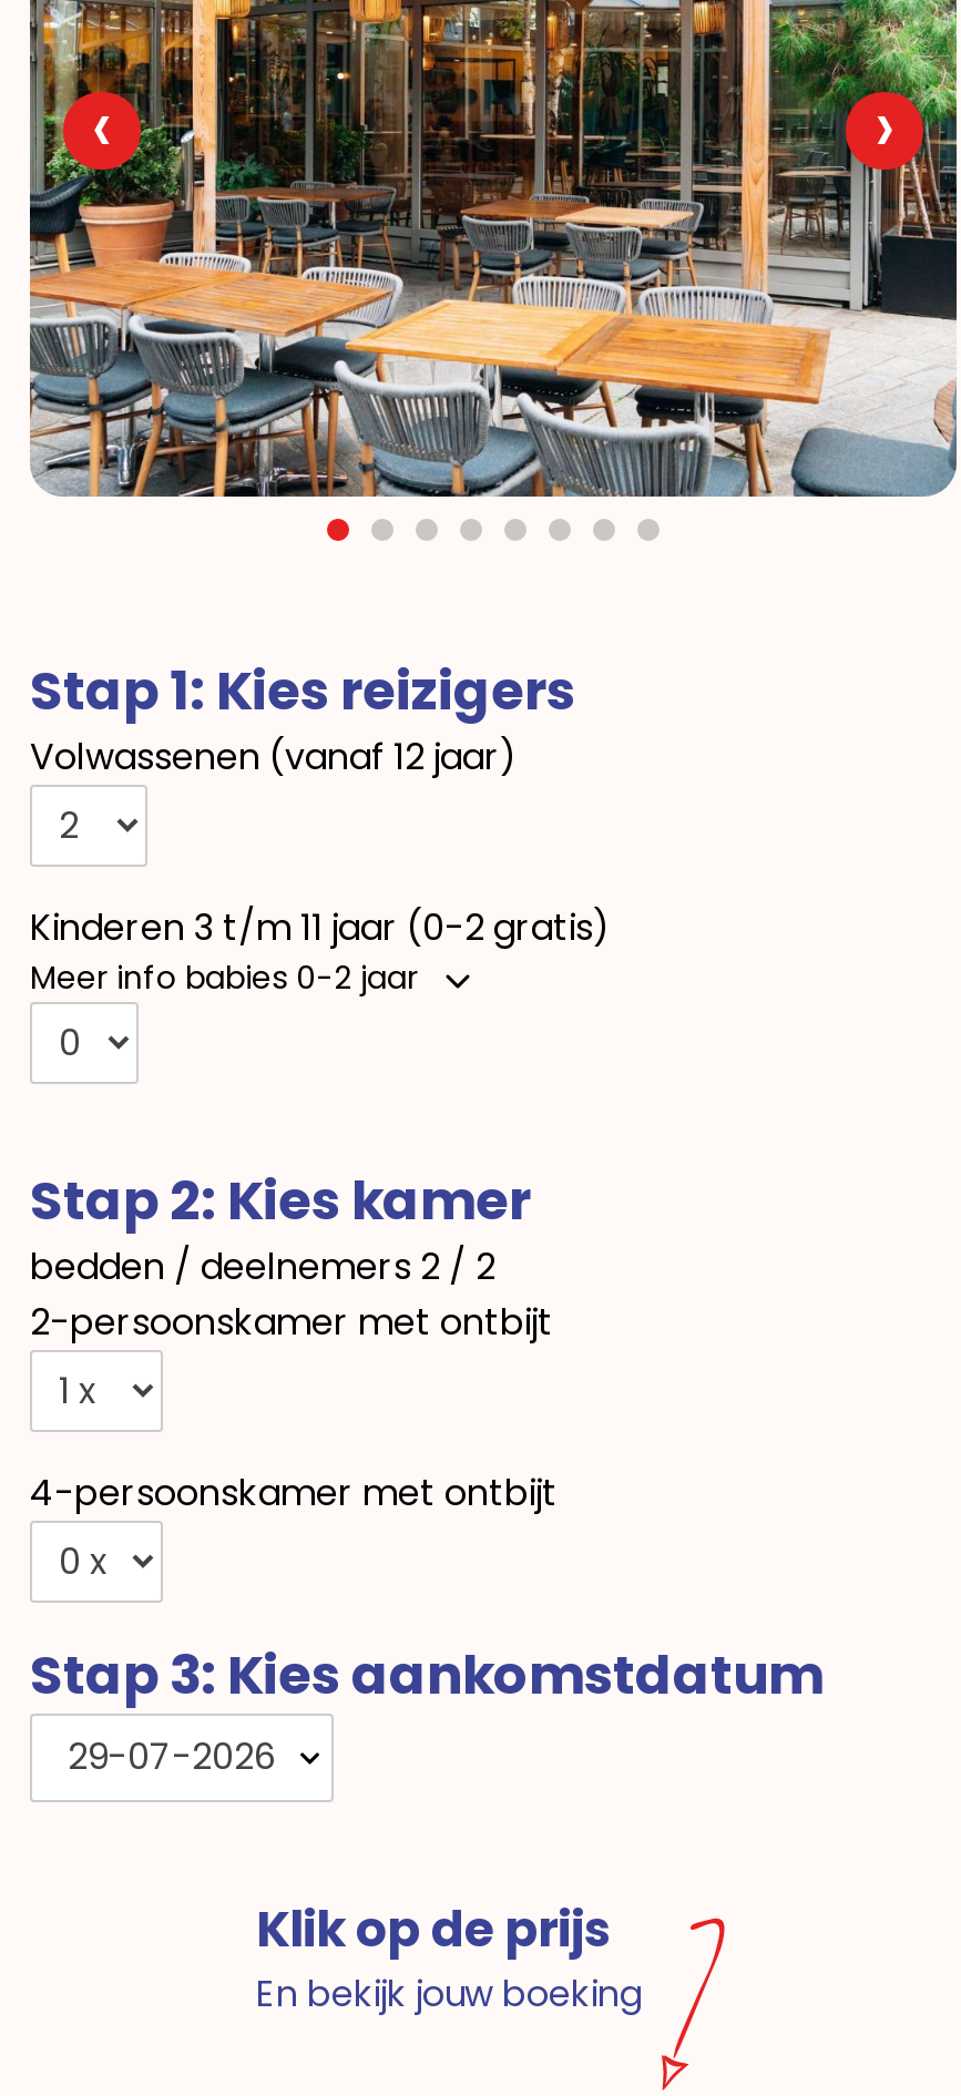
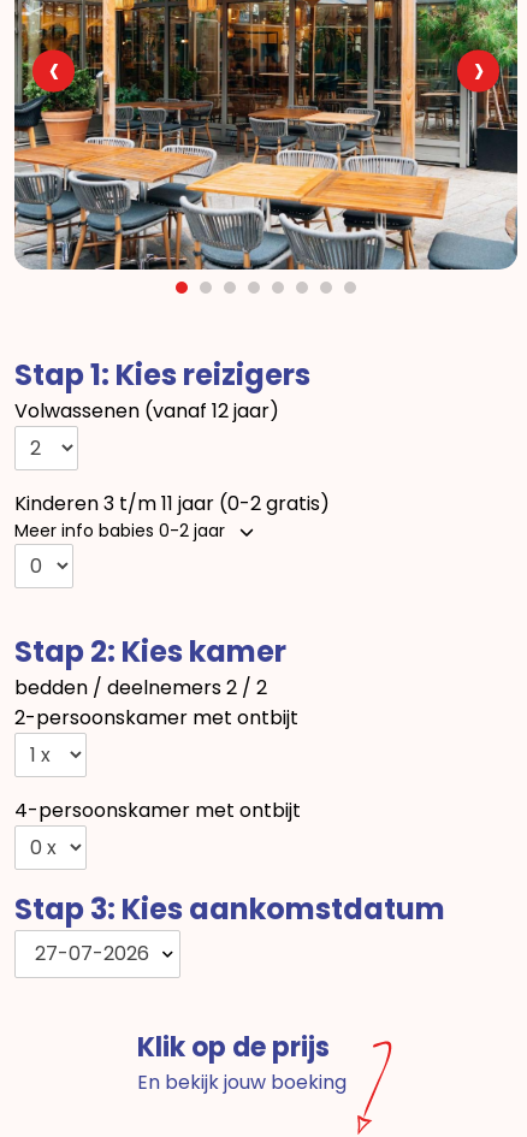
[68,1732,276,1783] 29-07-2026 -> [35,940,149,968] 27-07-2026

